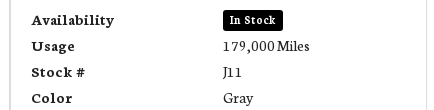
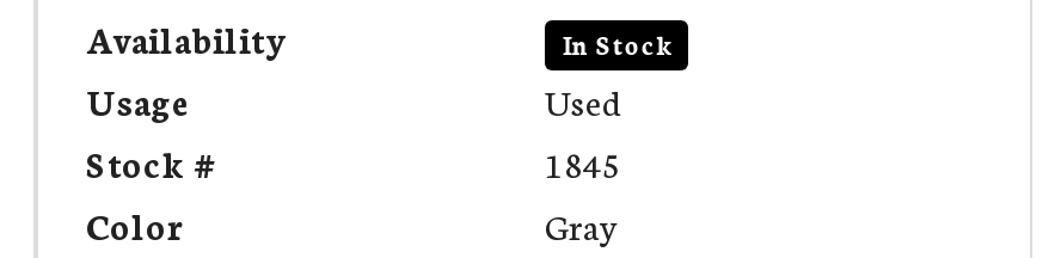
[223,35,310,55] 179,000 Miles -> [545,78,621,126] Used
[223,61,243,81] J11 -> [545,140,621,188] 1845

